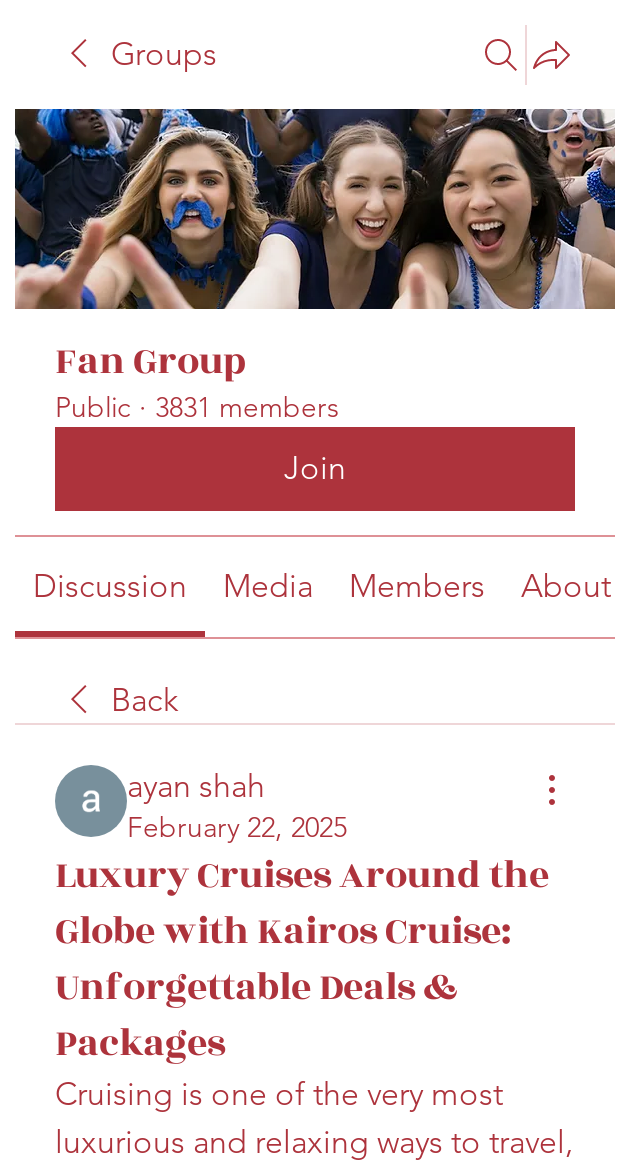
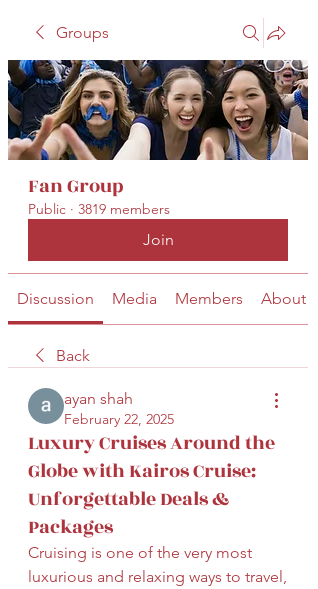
[55,389,339,425] Public · 3831 members -> [28,200,170,218] Public · 3819 members

